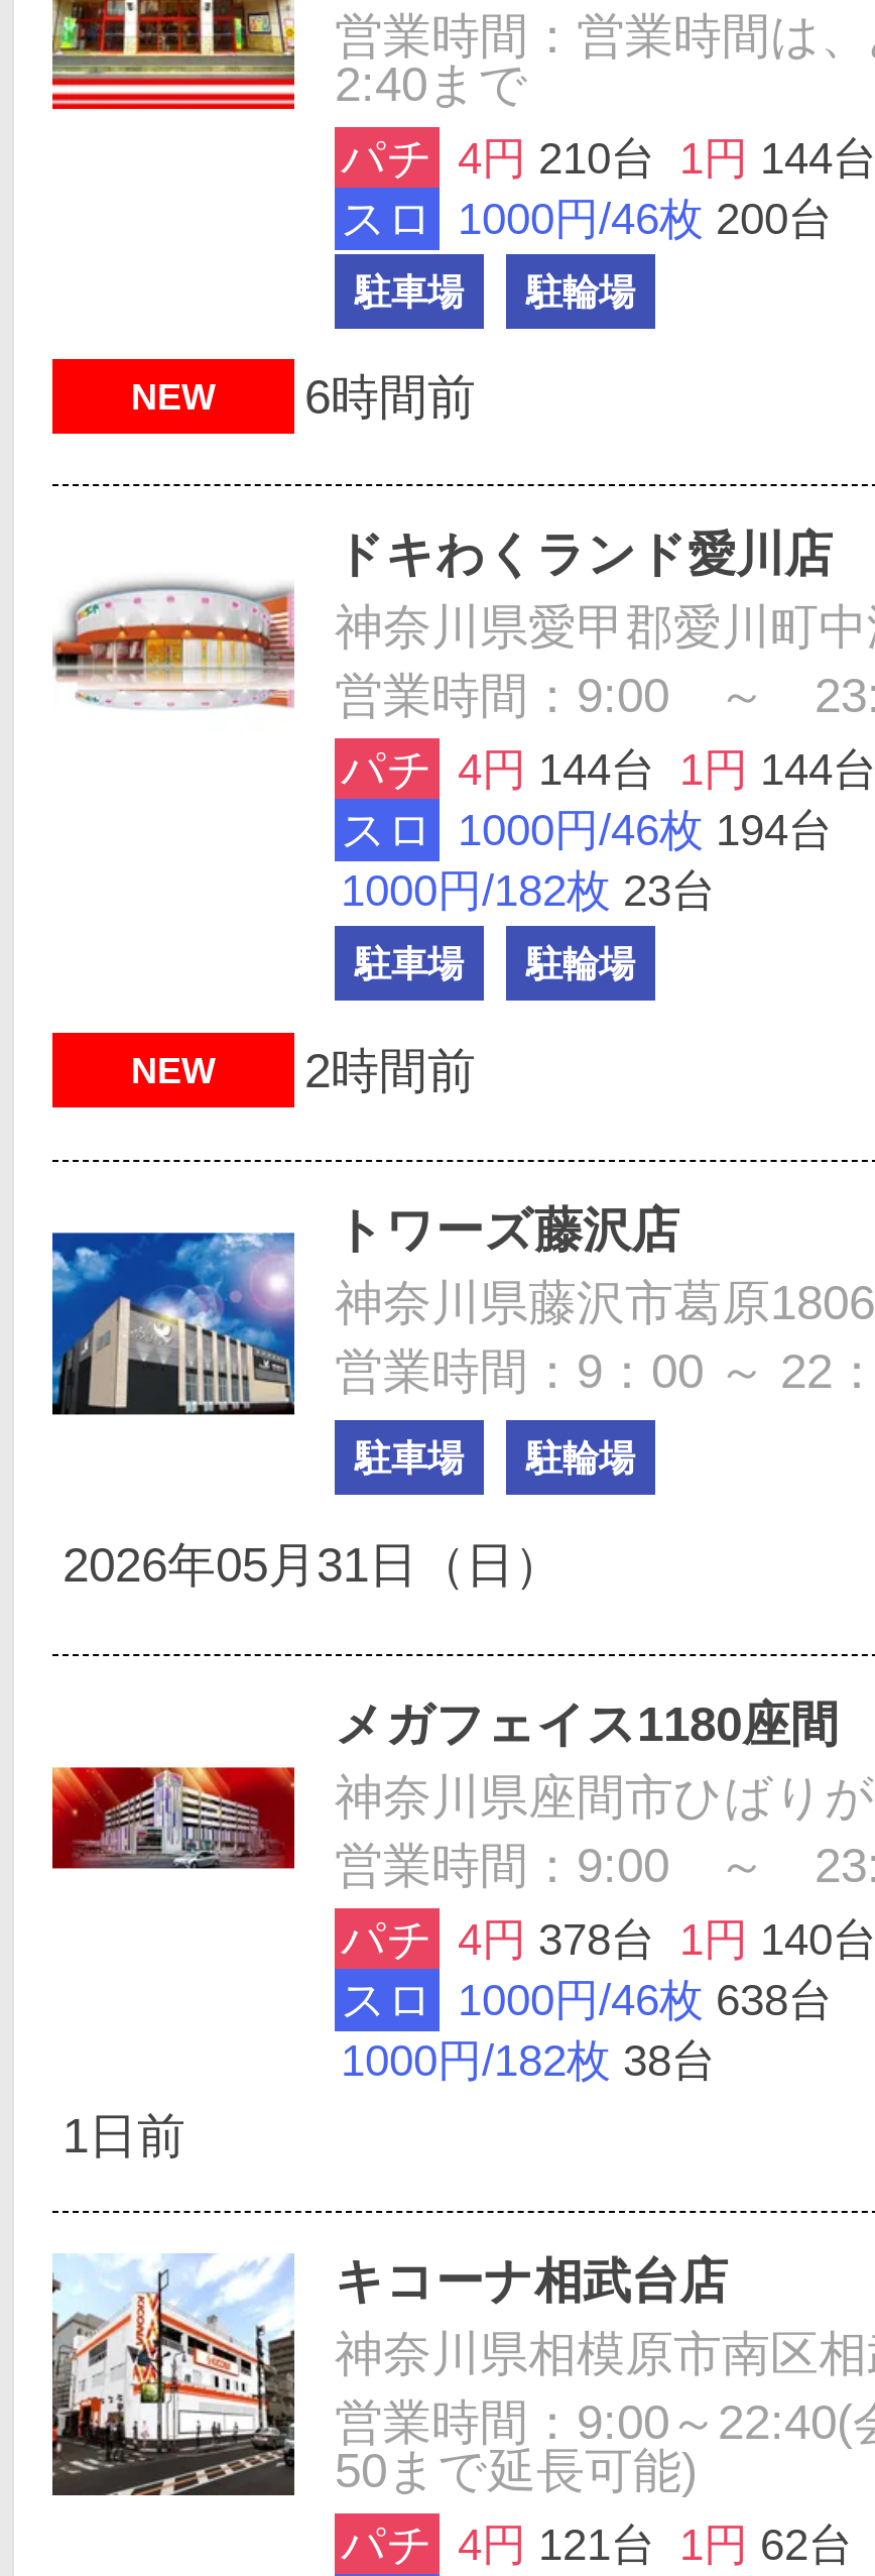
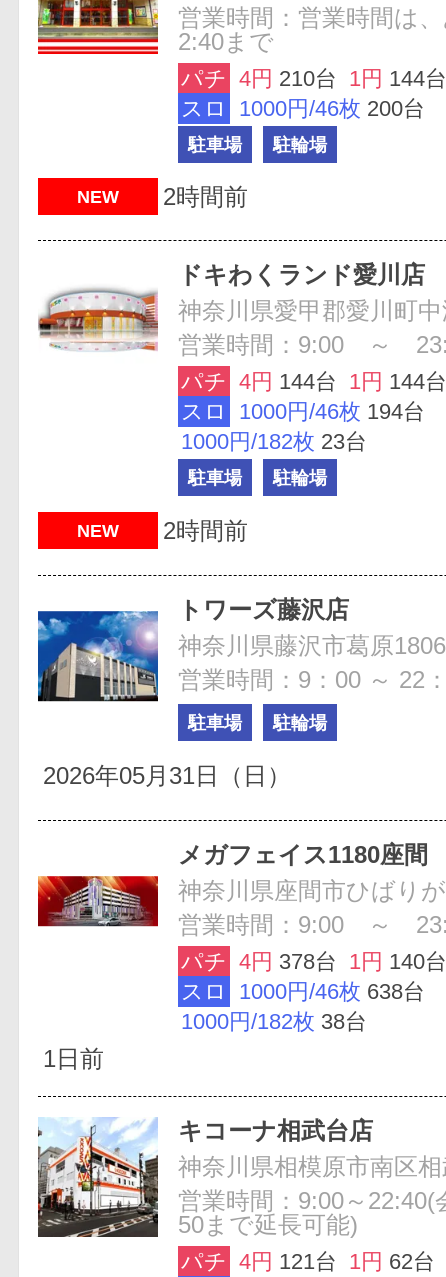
[304,368,476,423] 6時間前 -> [163,182,248,209] 2時間前

